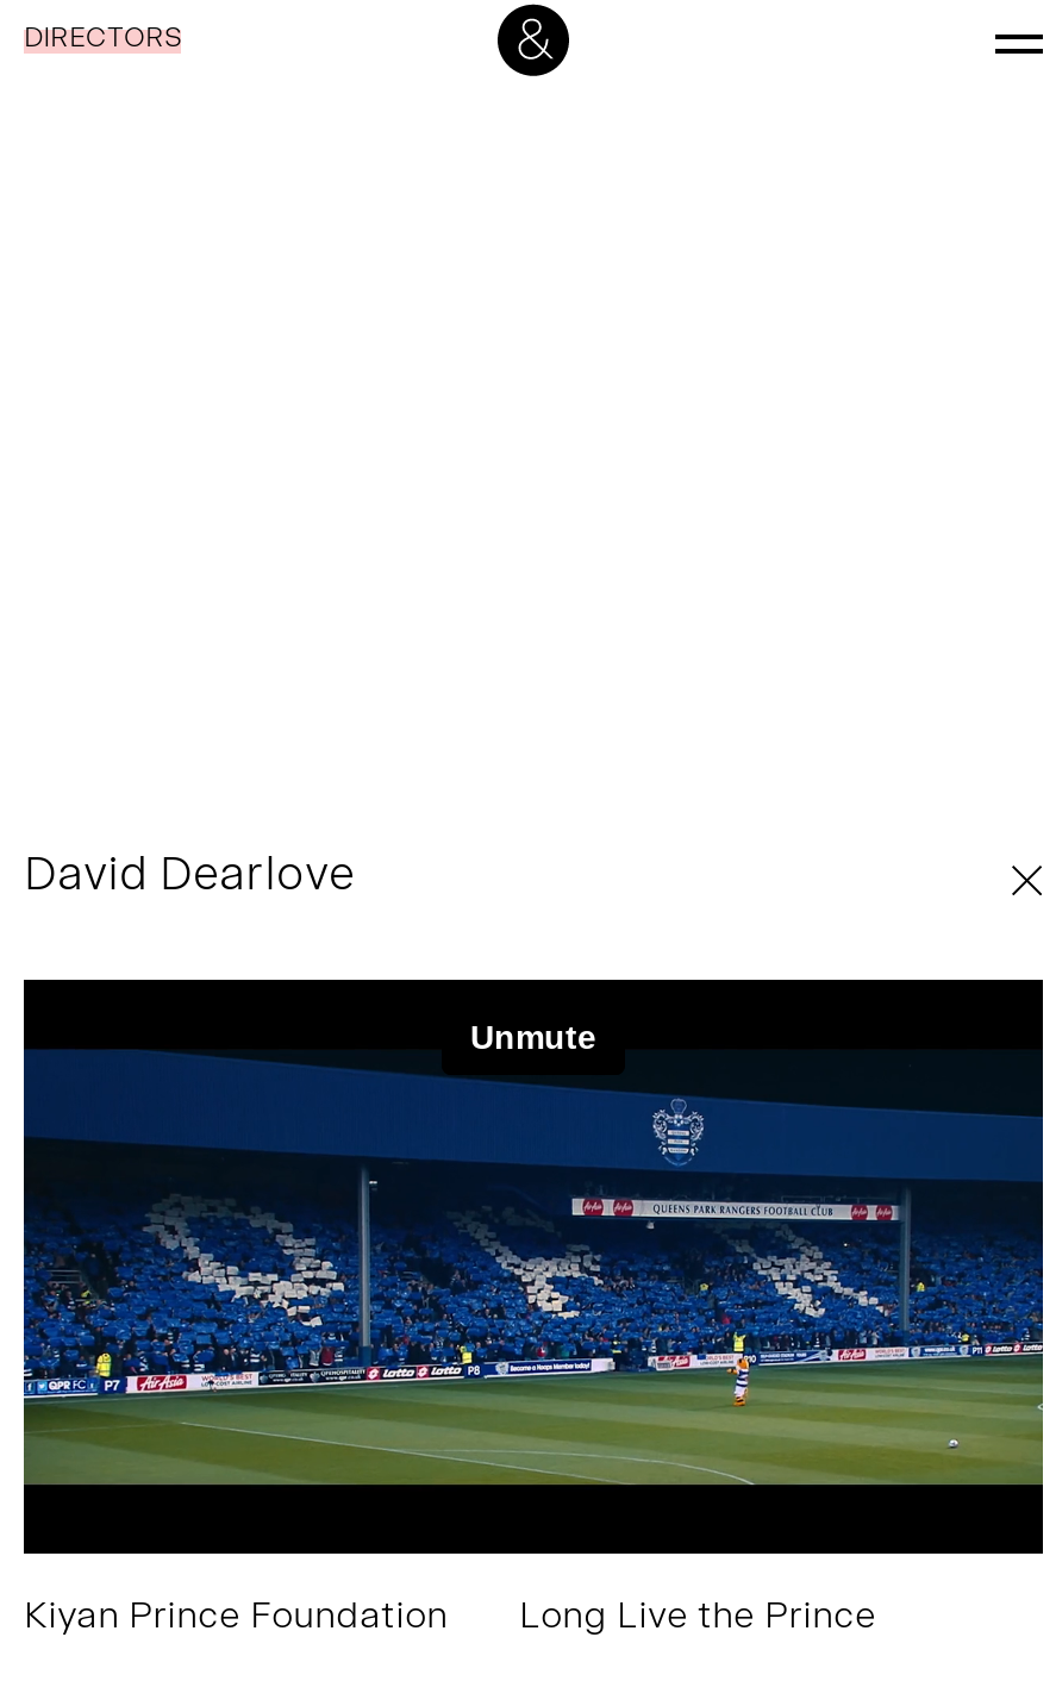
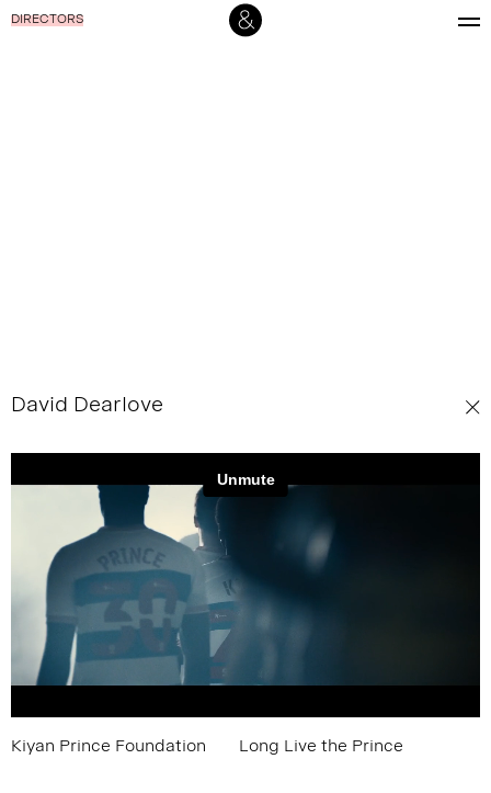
[21,1030,1045,1487] [image] -> [11,477,481,686] [image]

